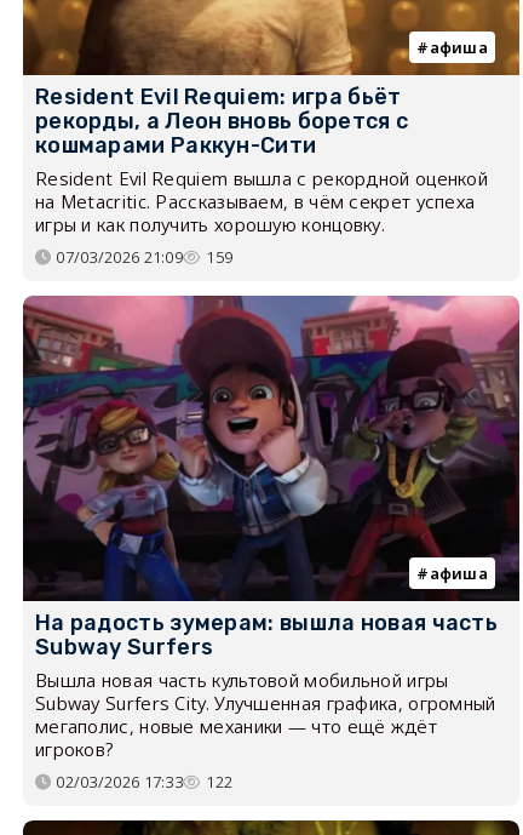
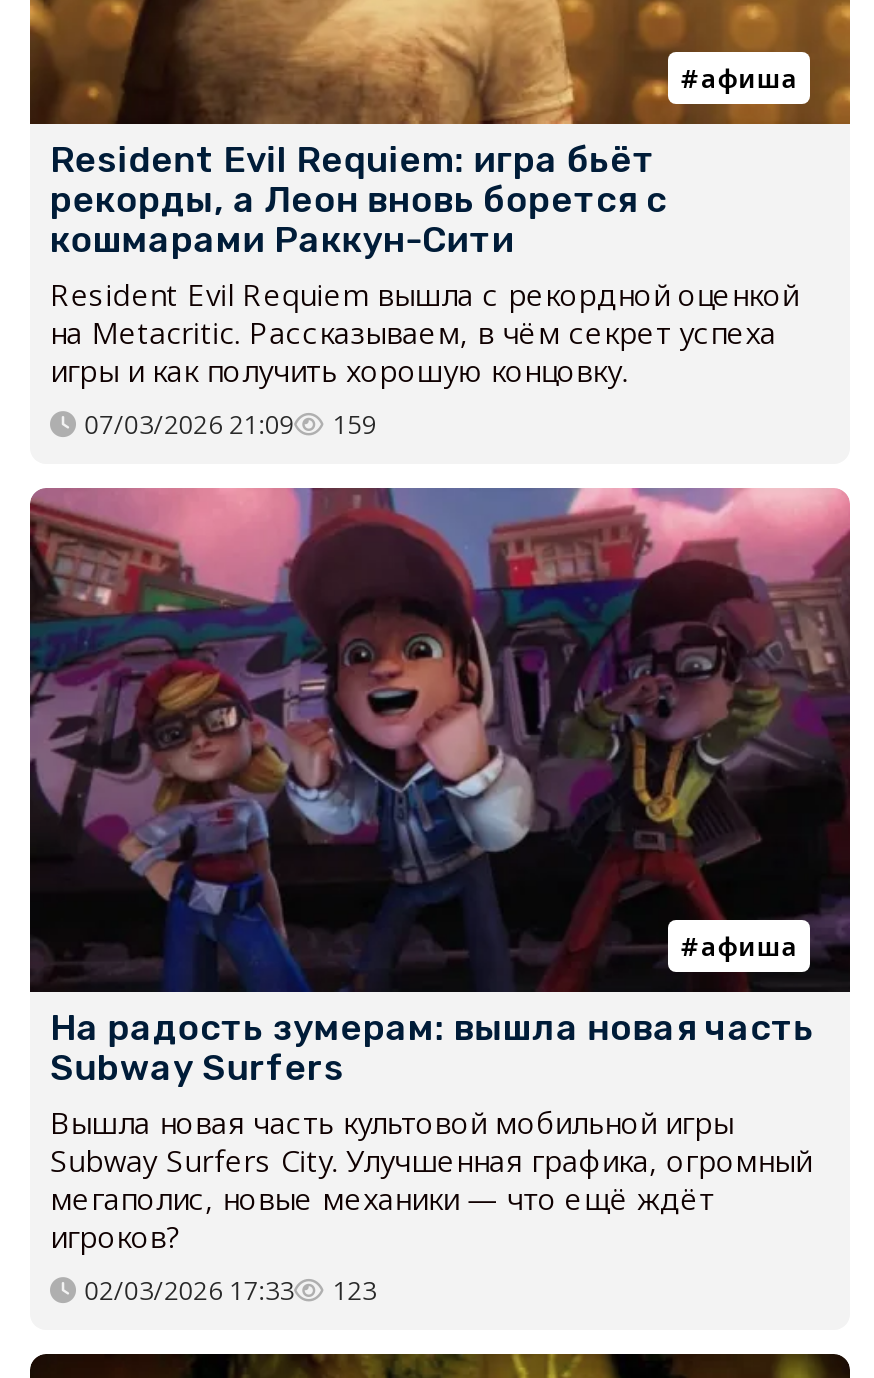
[56,771,233,793] 02/03/2026 17:33 122 -> [85,1272,377,1308] 02/03/2026 17:33 123

